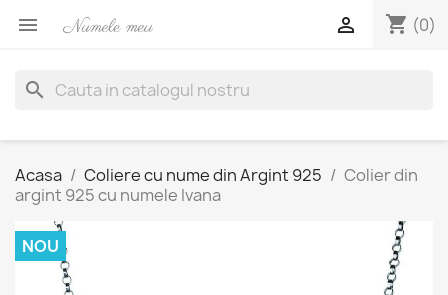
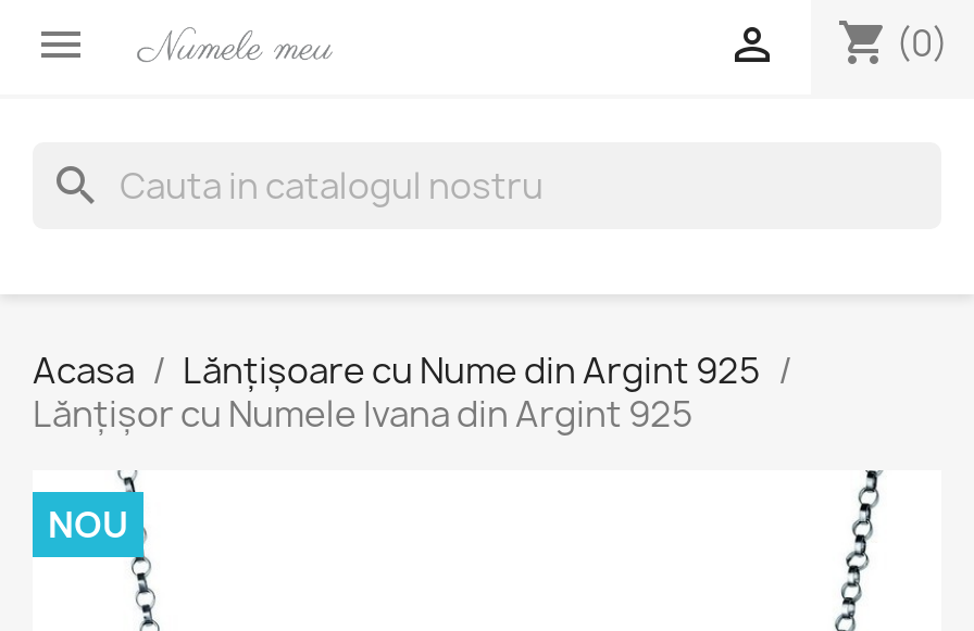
[15,164,418,206] Coliere cu nume din Argint 925 | Colier din | argint 925 cu numele Ivana -> [33,346,761,438] Lănțișoare cu Nume din Argint 925 | Lănțișor cu Numele Ivana din Argint 925

